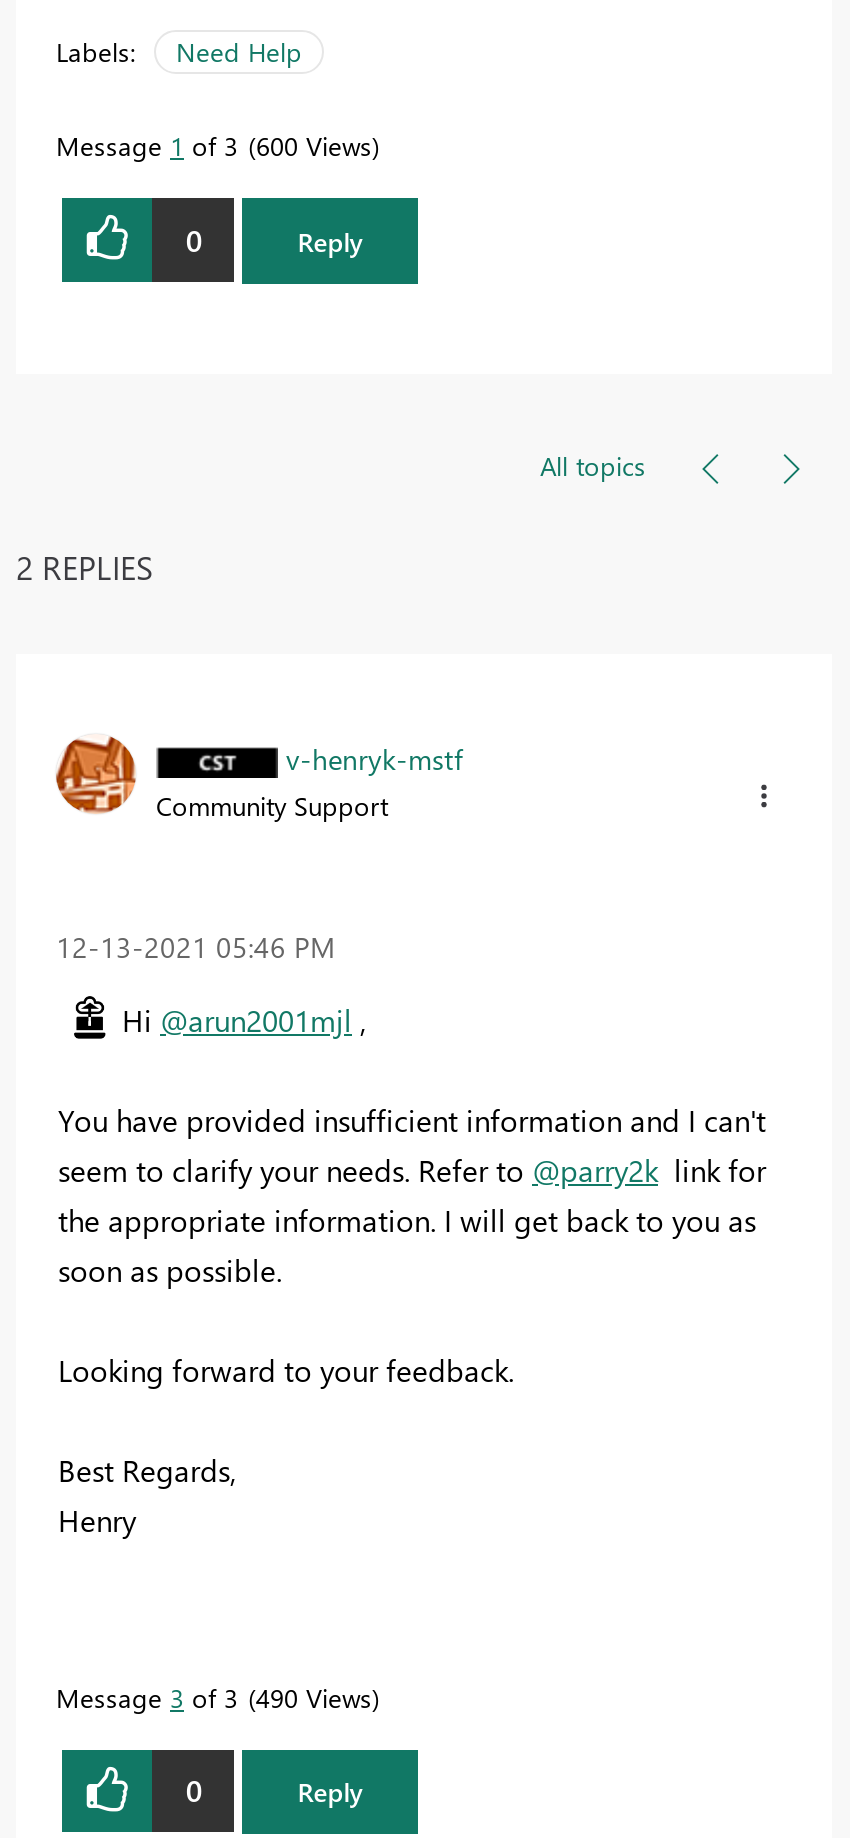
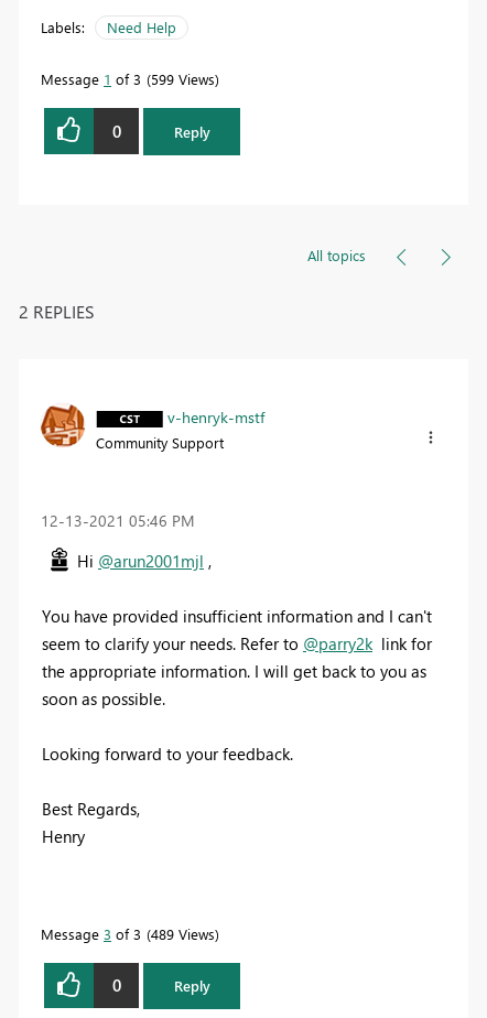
[56,129,372,163] Message 1 of 3 600 Views -> [41,70,215,89] Message 1 of 3 599 Views
[56,1680,372,1714] Message 3 of 3 490 Views -> [41,924,215,943] Message 3 of 3 489 Views

